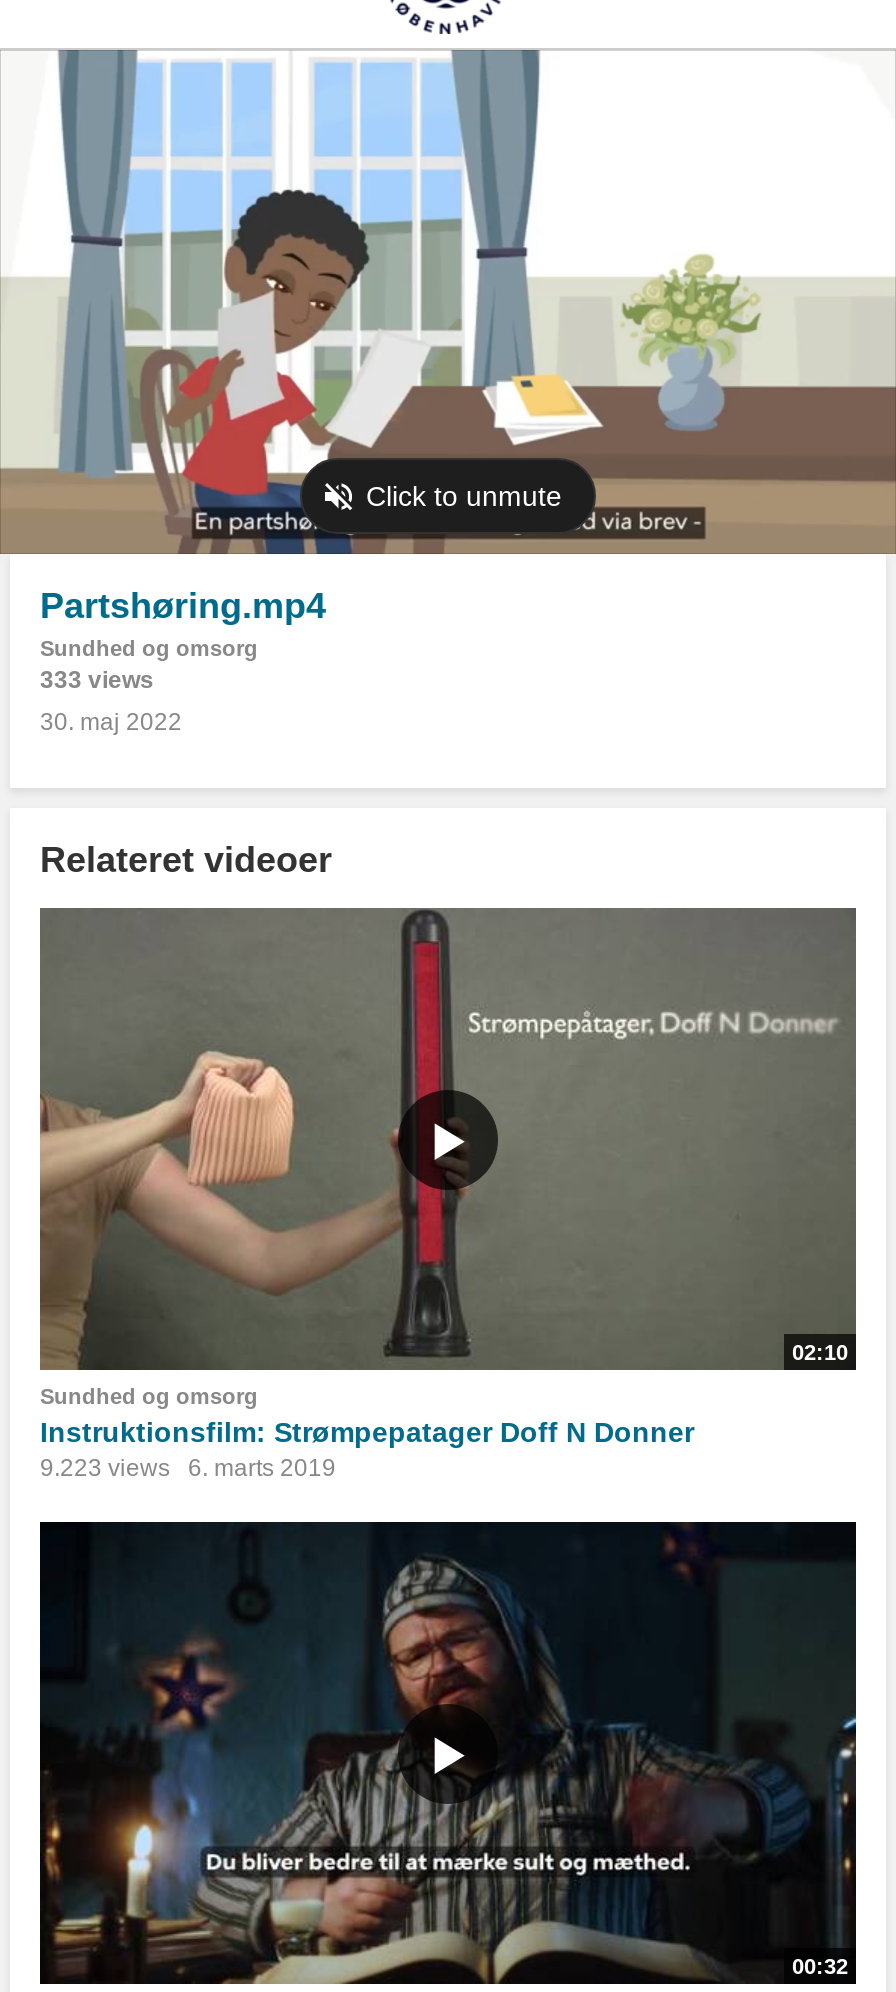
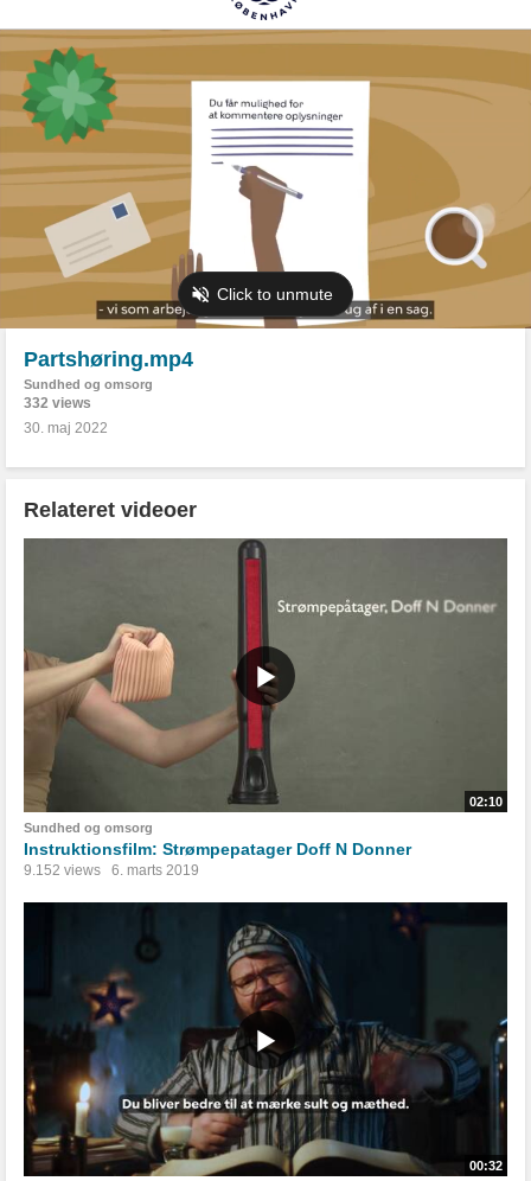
[6,48,890,556] [image] -> [4,28,527,330] [image]
[40,666,154,694] 333 views -> [24,395,91,411] 332 views
[40,1454,336,1482] 9.223 views 6. marts 2019 -> [24,862,199,879] 9.152 views 6. marts 2019

